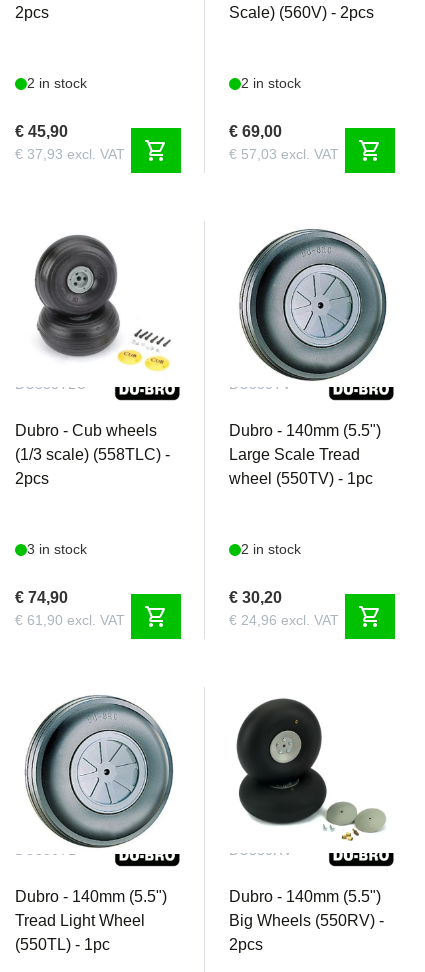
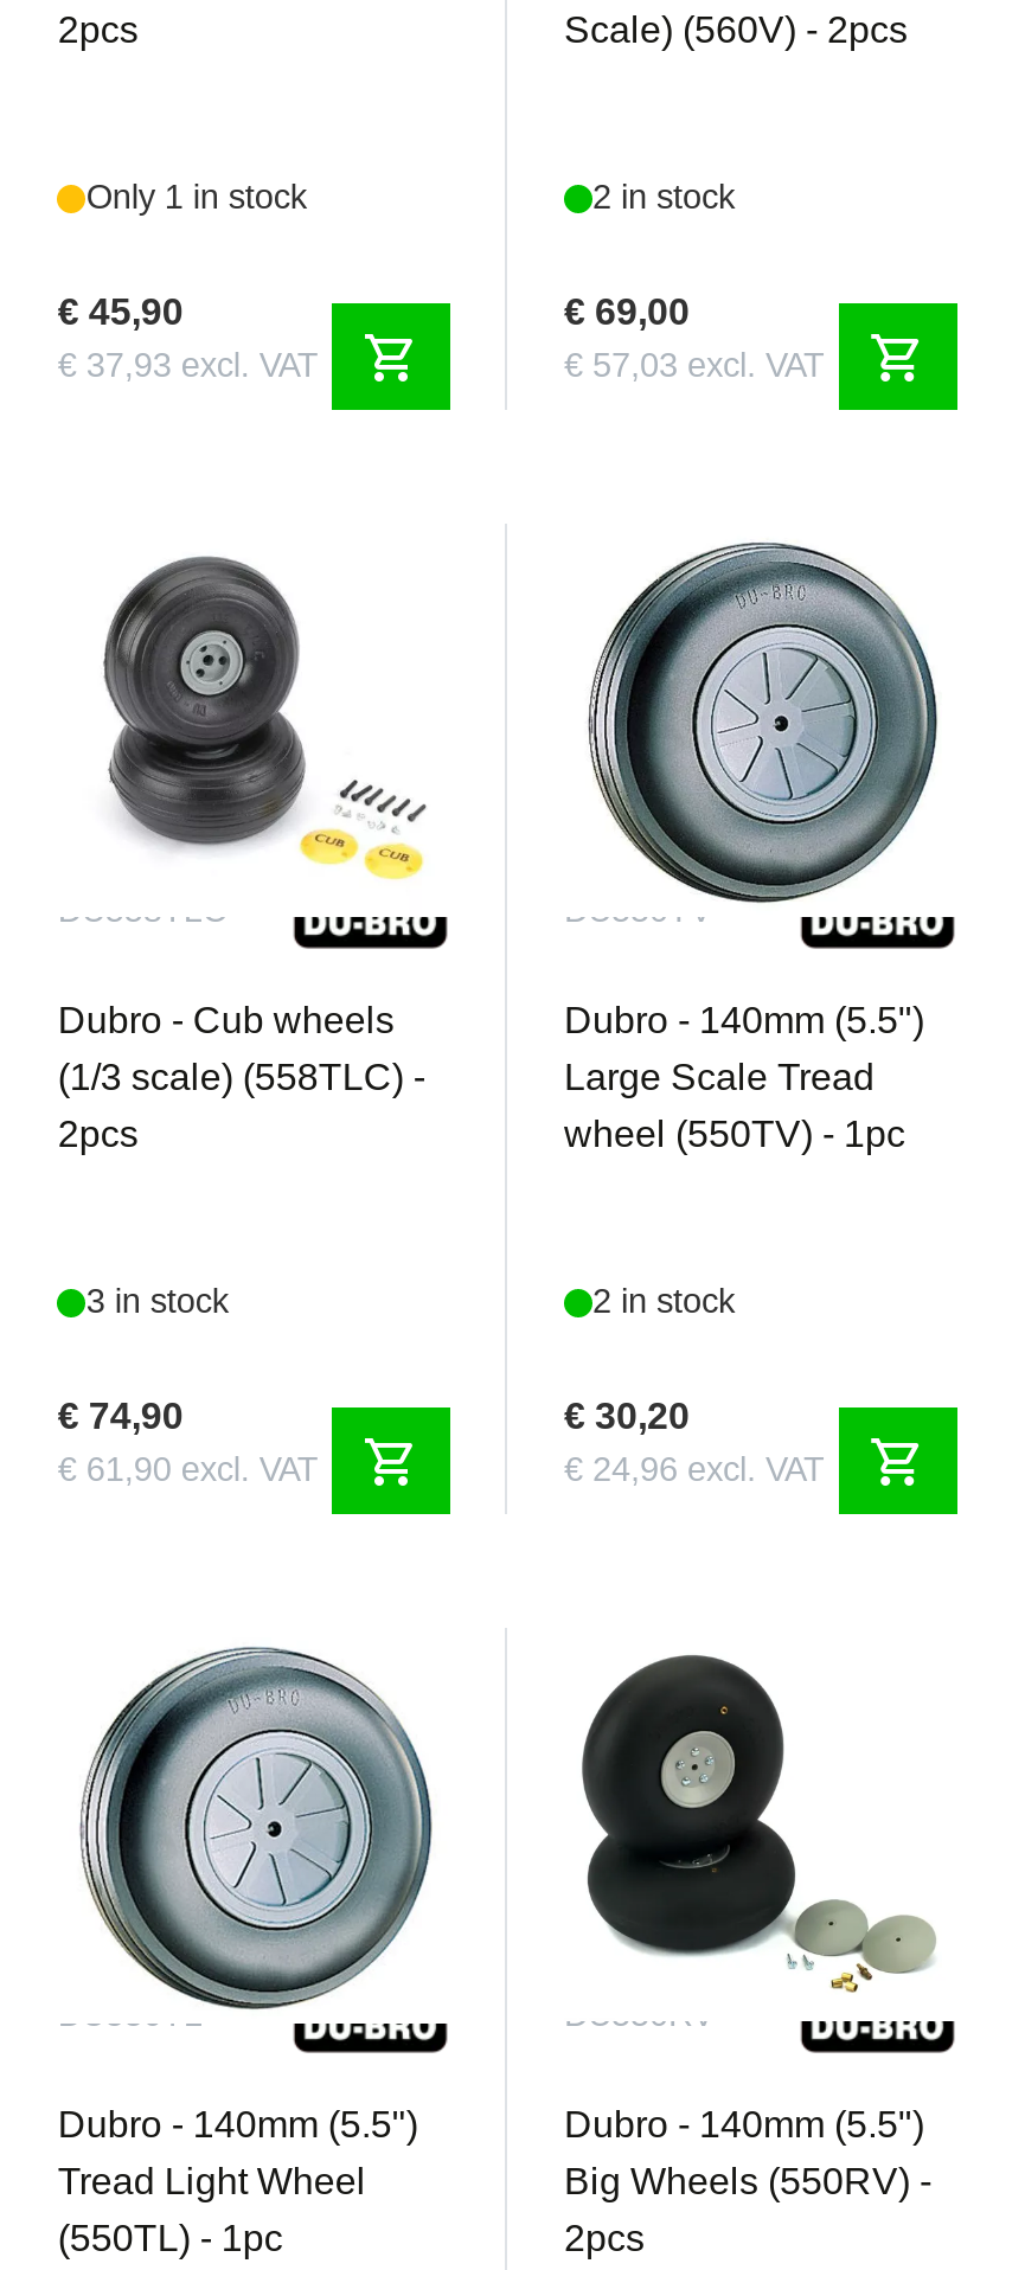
[27,75,87,91] 2 in stock -> [86,178,307,216] Only 1 in stock

